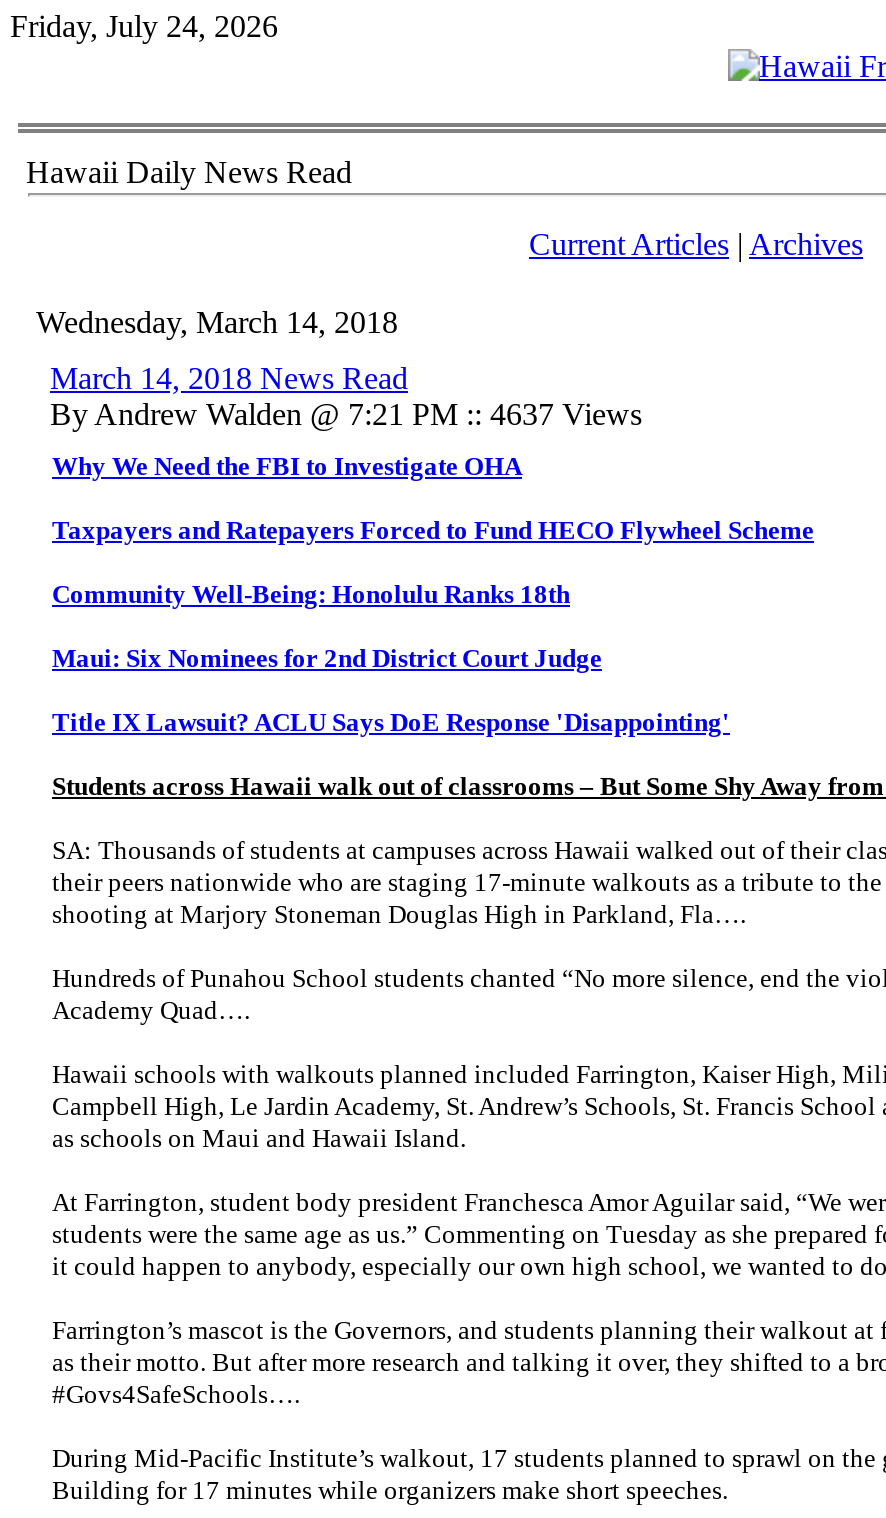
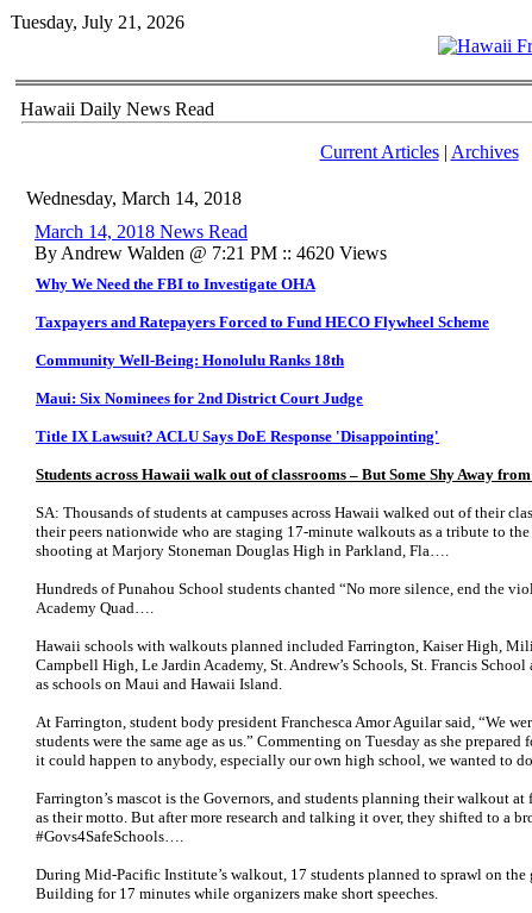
[10,9,278,43] Friday, July 24, 2026 -> [11,12,184,32] Tuesday, July 21, 2026
[50,397,642,431] By Andrew Walden @ 7:21 PM :: 4637 Views -> [35,243,387,263] By Andrew Walden @ 7:21 PM :: 4620 Views

